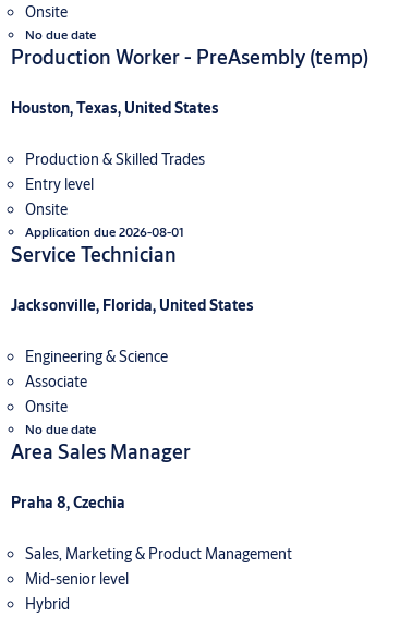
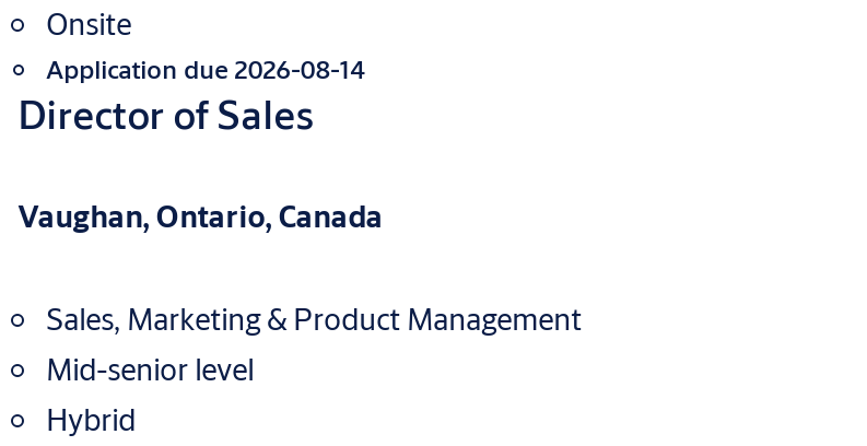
[11,26,368,513] No due date | Production Worker - PreAsembly (temp) | Houston, Texas, United States | Production & Skilled Trades | Entry level | Onsite | Application due 2026-08-01 | Service Technician | Jacksonville, Florida, United States | Engineering & Science | Associate | Onsite | No due date | Area Sales Manager | Praha 8, Czechia -> [18,53,383,237] Application due 2026-08-14 | Director of Sales | Vaughan, Ontario, Canada

